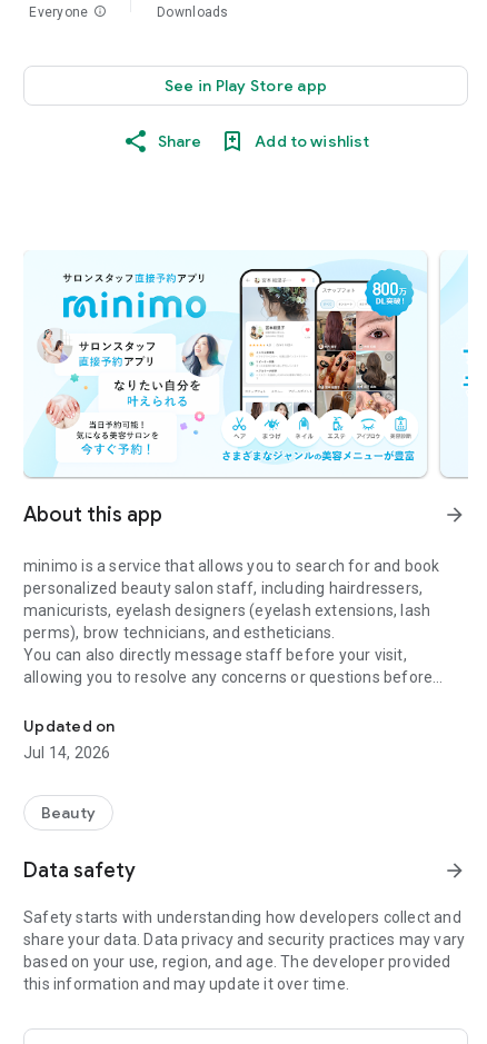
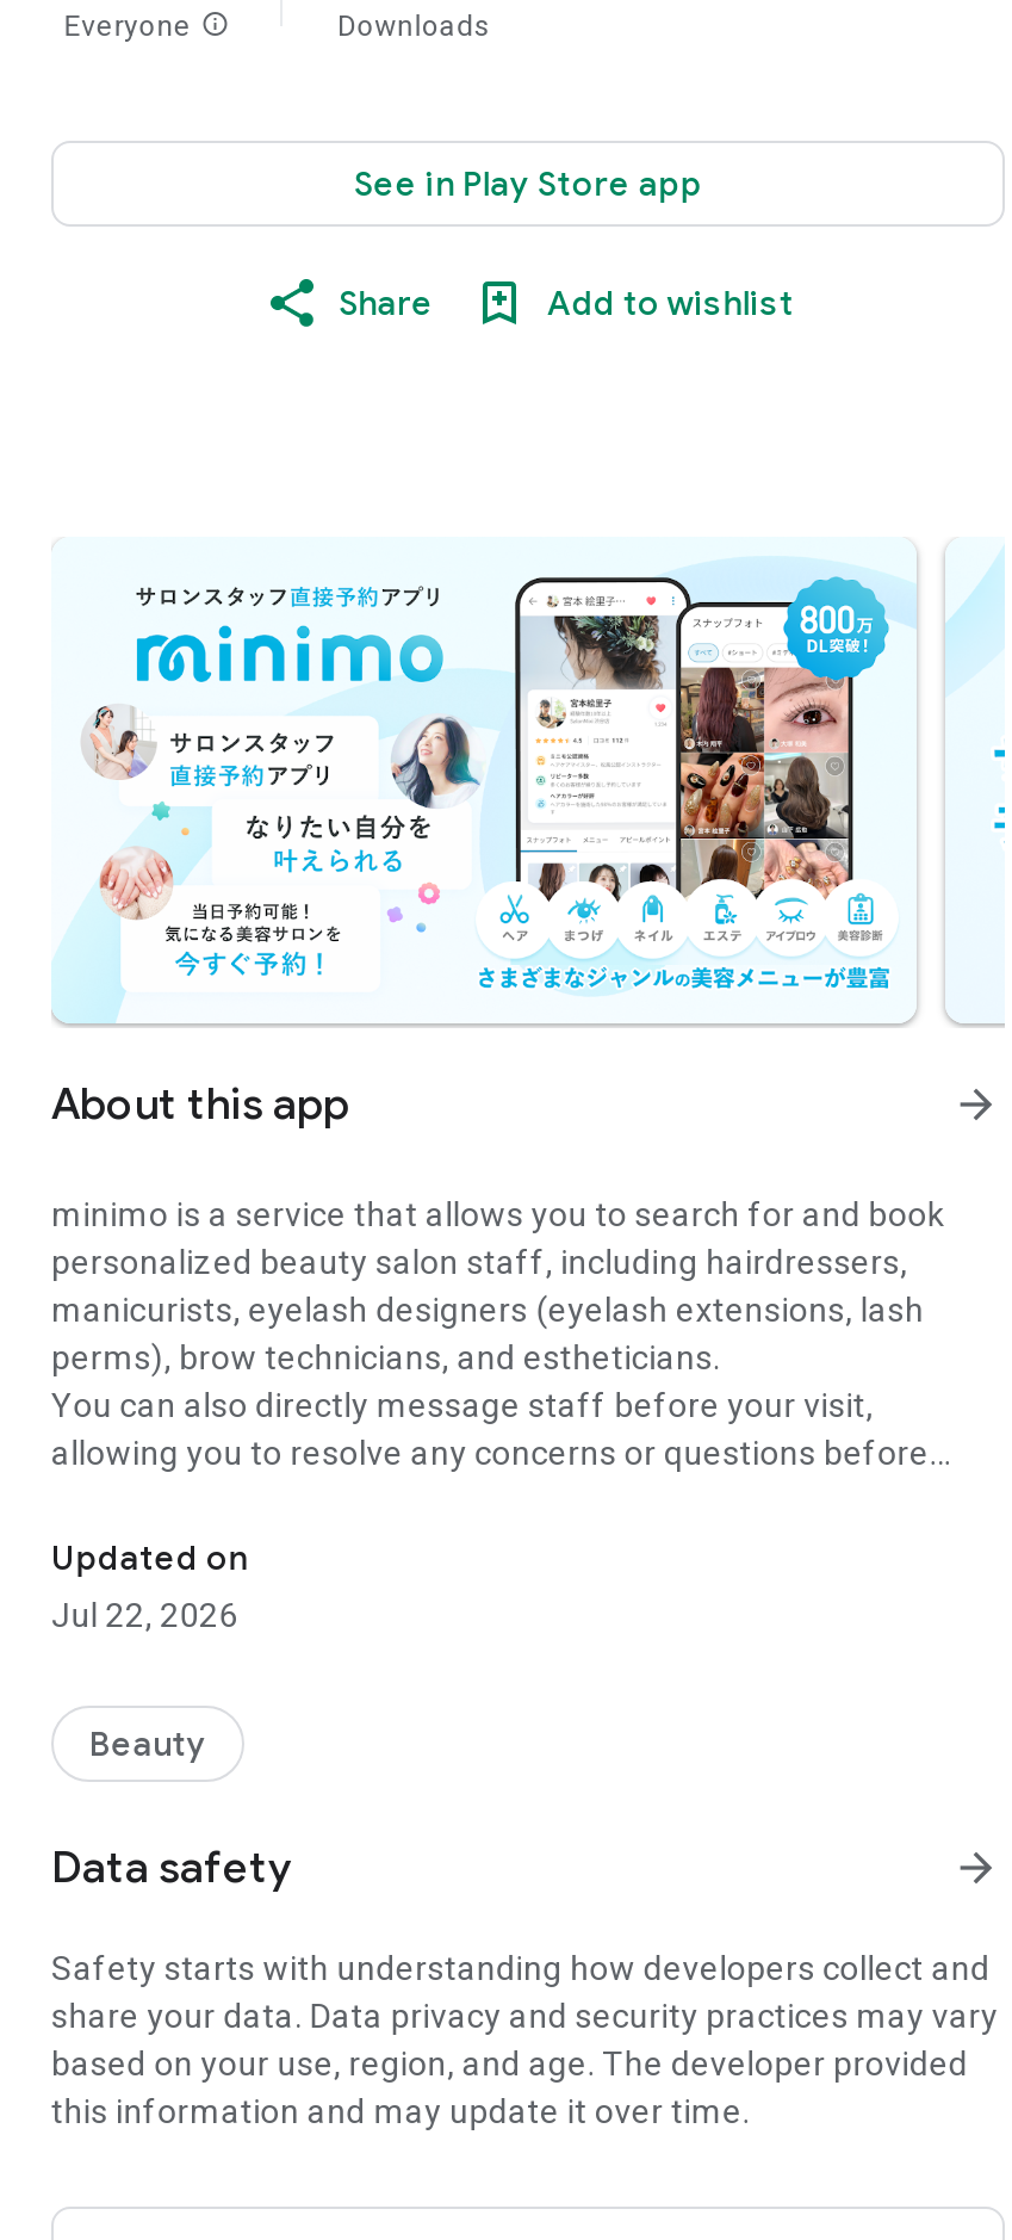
[23,744,111,762] Jul 14, 2026 -> [51,1596,238,1634] Jul 22, 2026

